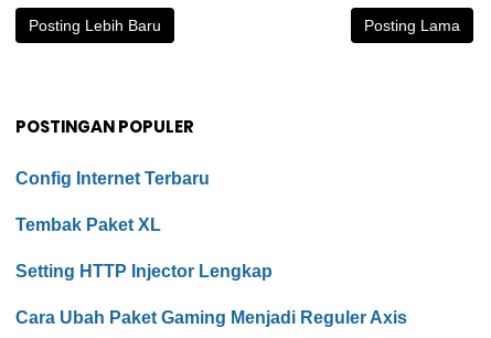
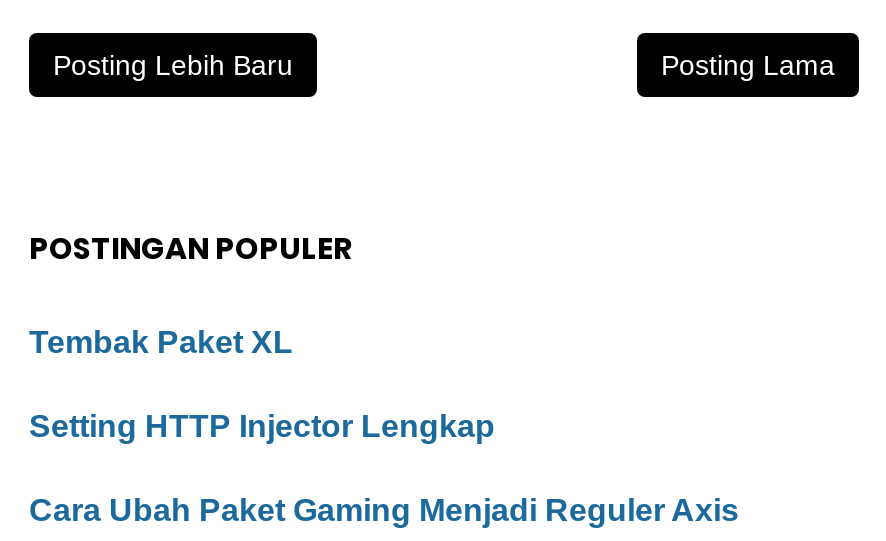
[15,168,210,187] Config Internet Terbaru -> none

